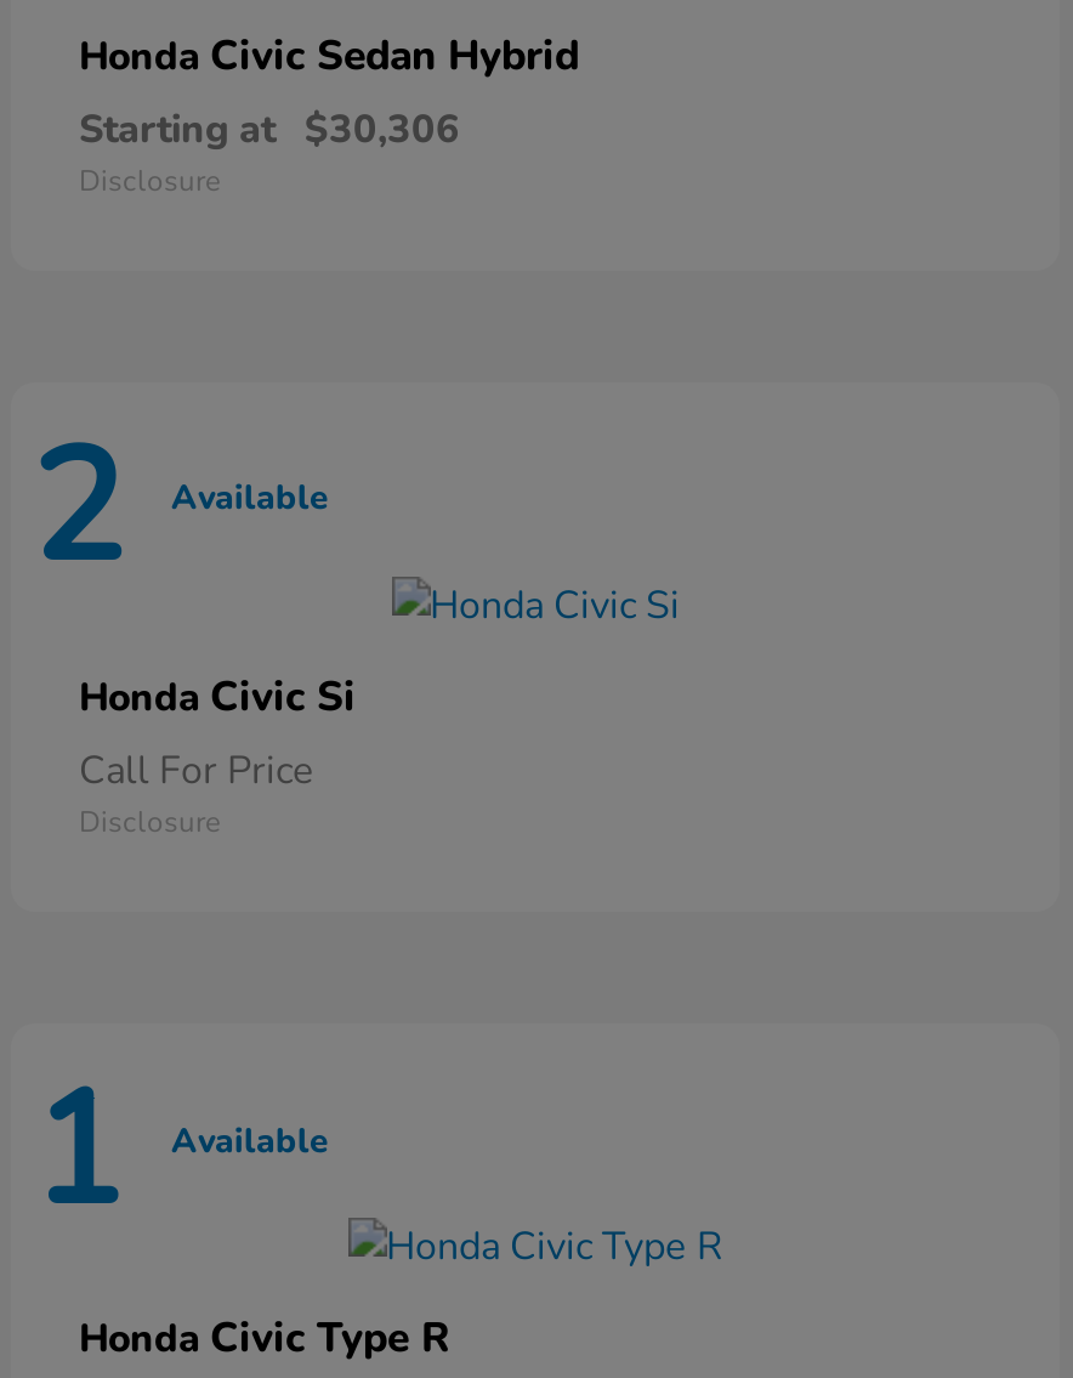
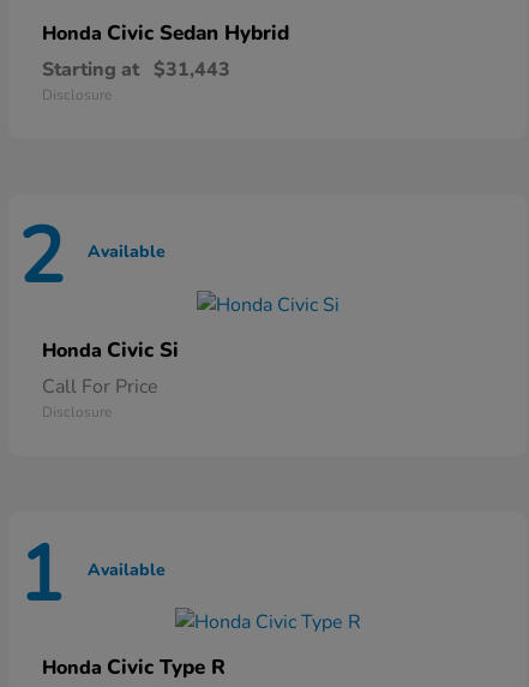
[79,103,460,156] Starting at $30,306 -> [42,56,230,83] Starting at $31,443

